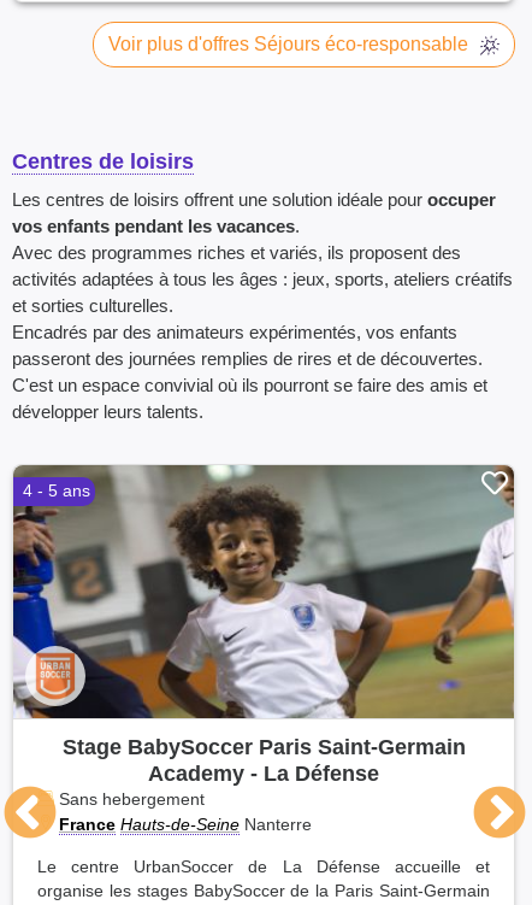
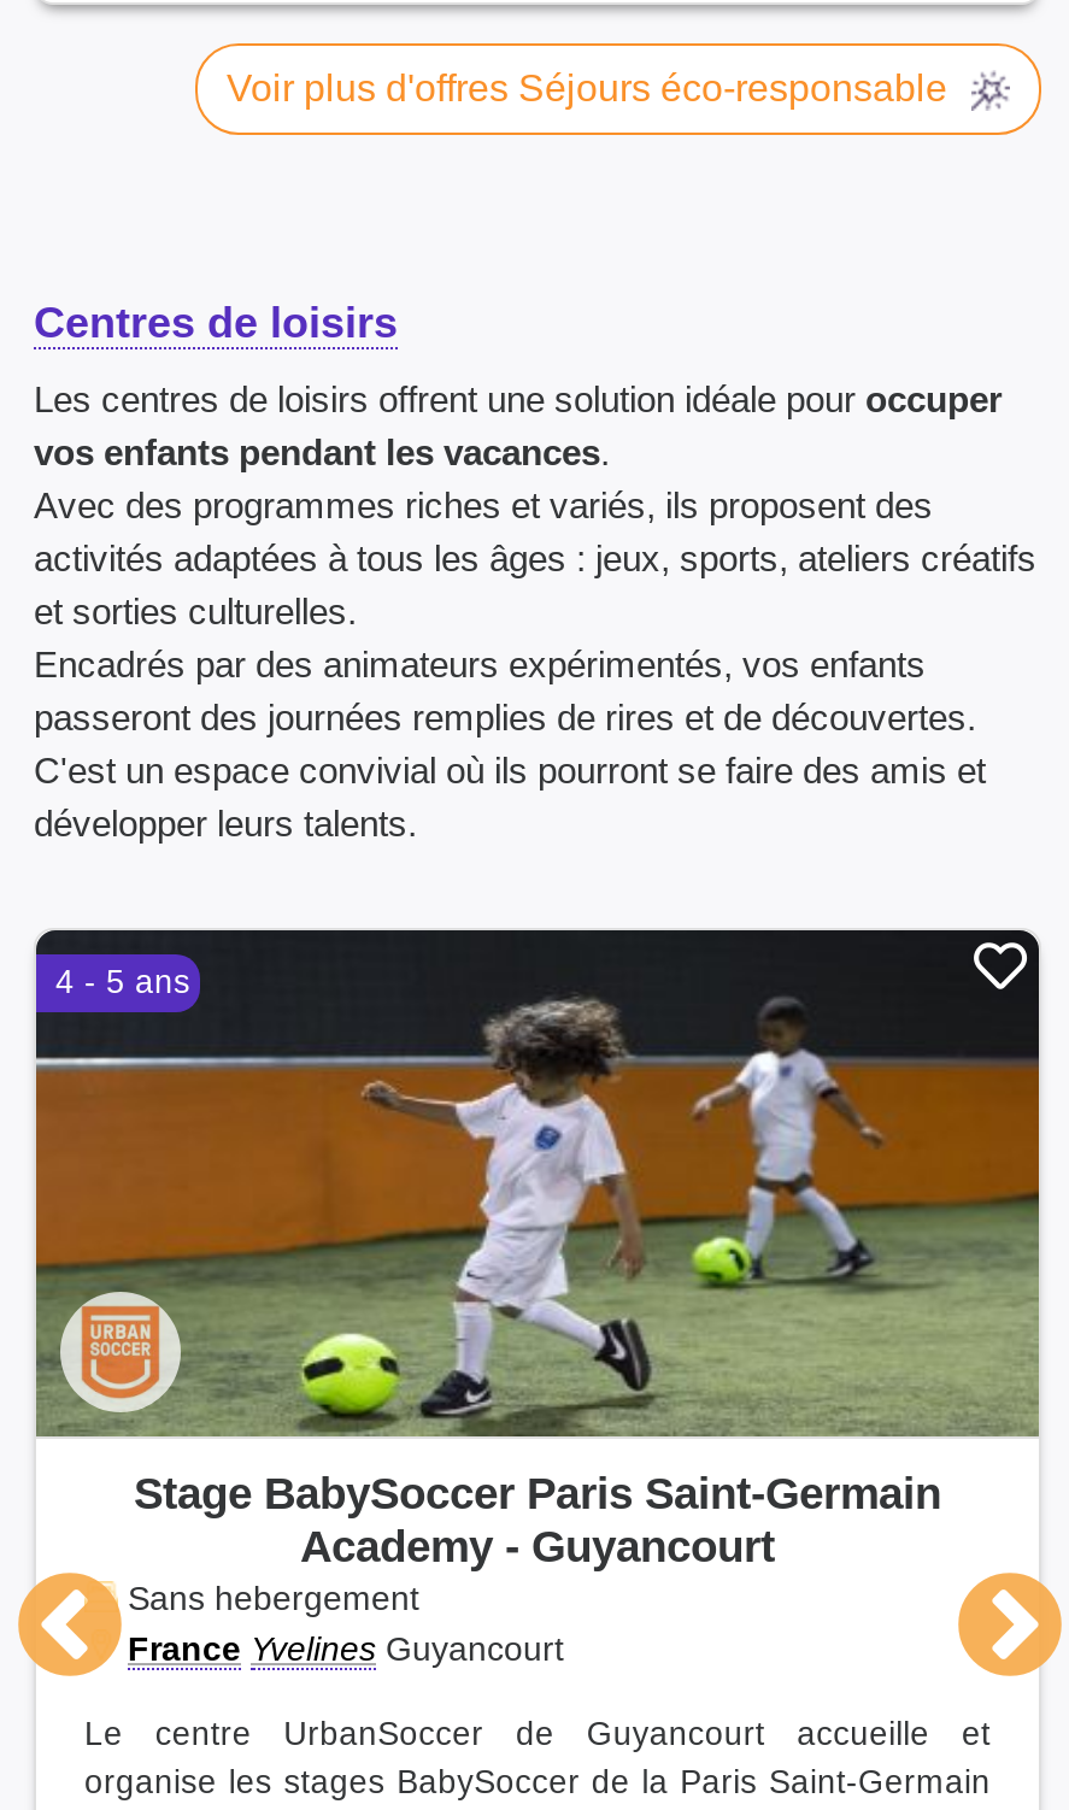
[12,464,515,786] [image] | Academy - La Défense -> [34,928,1041,1572] [image] | Academy - Guyancourt
[59,815,312,834] France Hauts-de-Seine Nanterre -> [128,1630,564,1668] France Yvelines Guyancourt
[37,858,490,876] Le centre UrbanSoccer de La Défense accueille et -> [84,1716,991,1753] Le centre UrbanSoccer de Guyancourt accueille et

